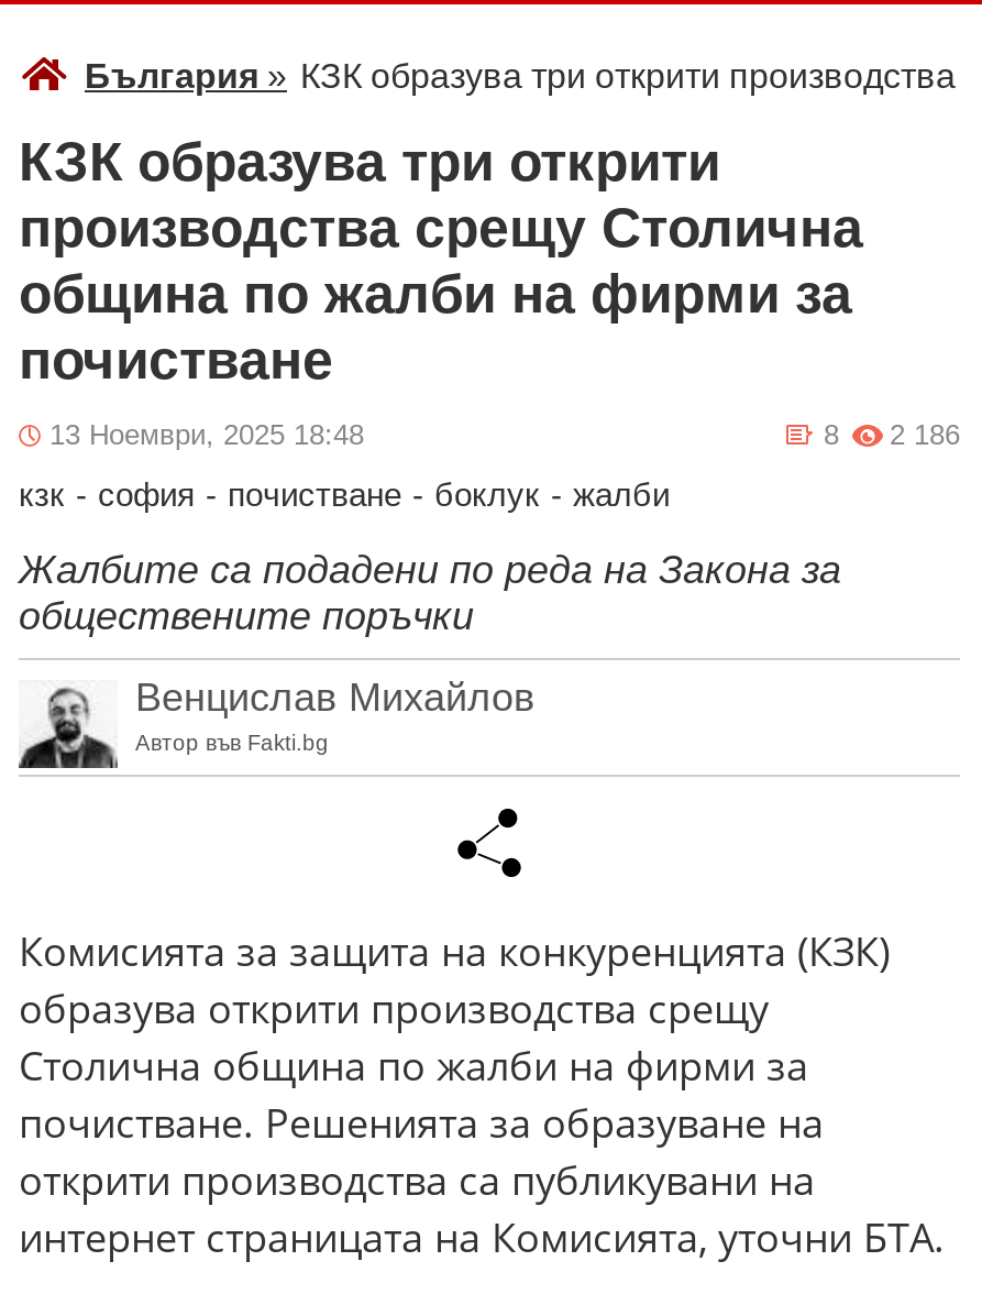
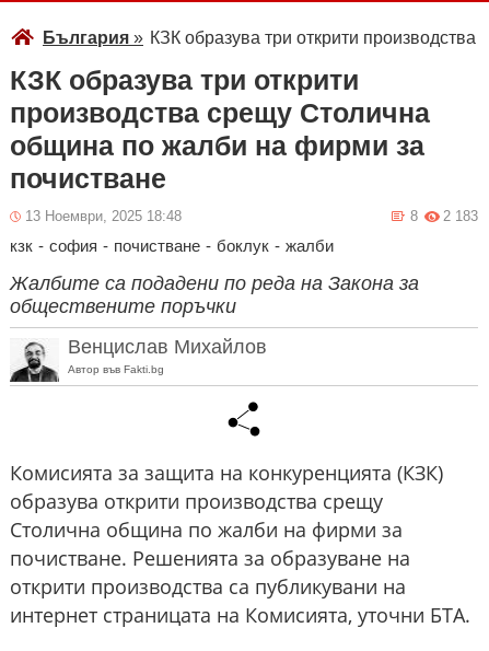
[824,418,960,451] 8 2 186 -> [410,208,478,224] 8 2 183

